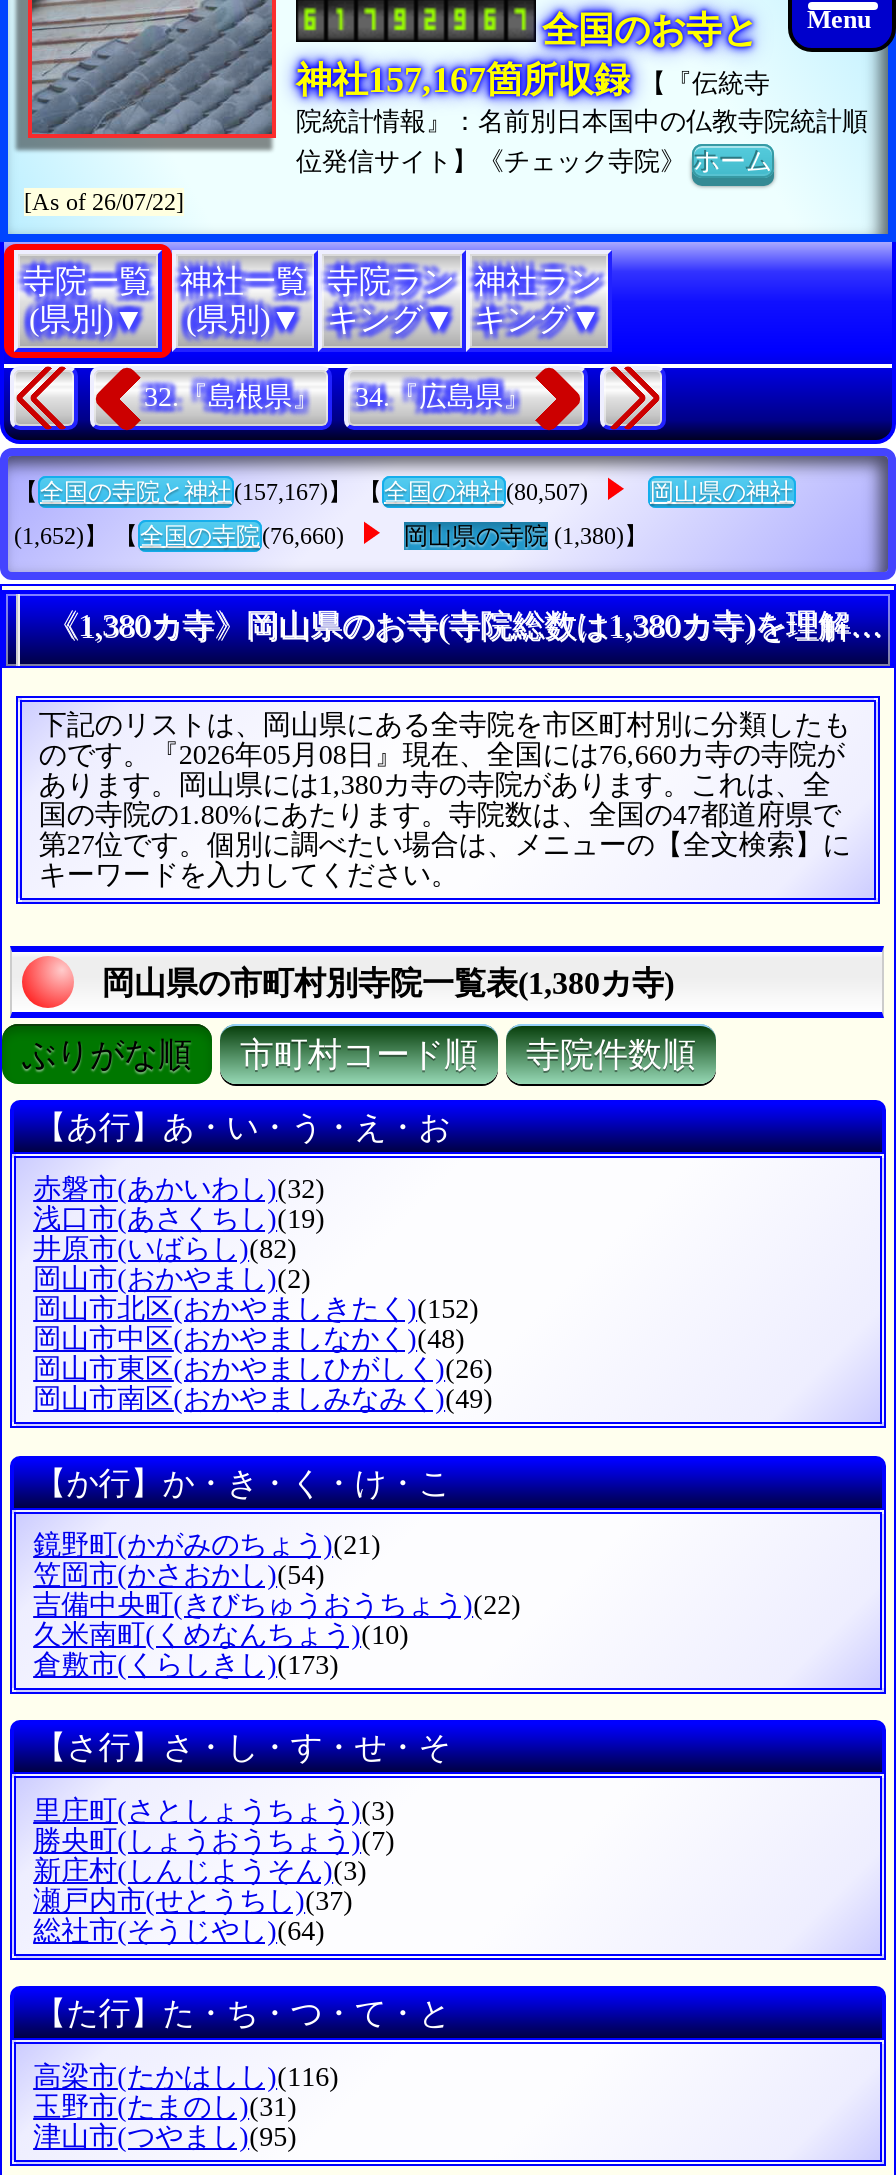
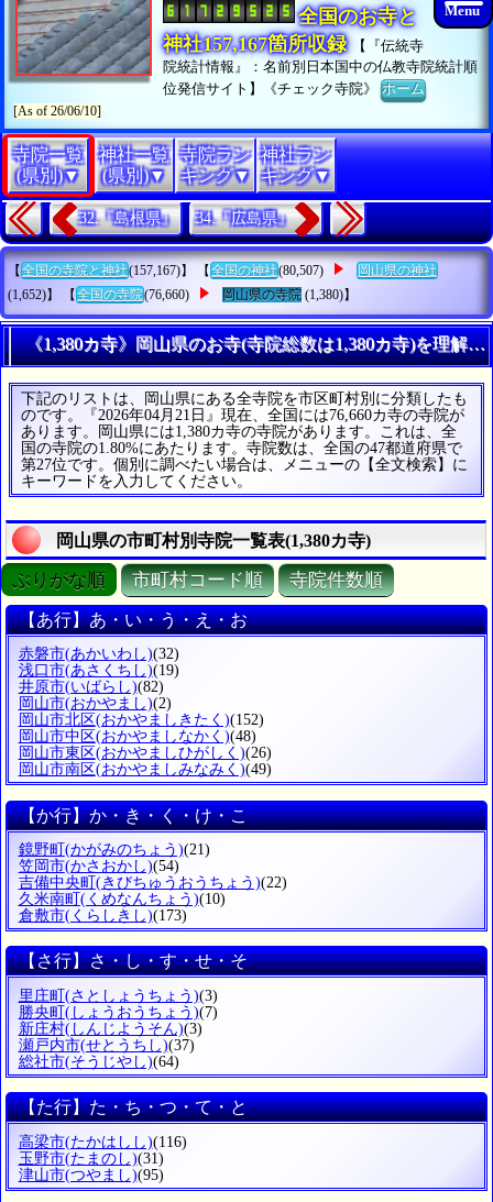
[24,188,184,216] [As of 26/07/22] -> [13,103,101,119] [As of 26/06/10]
[39,740,845,770] のです。『2026年05月08日』現在、全国には76,660カ寺の寺院が -> [21,407,465,424] のです。『2026年04月21日』現在、全国には76,660カ寺の寺院が

